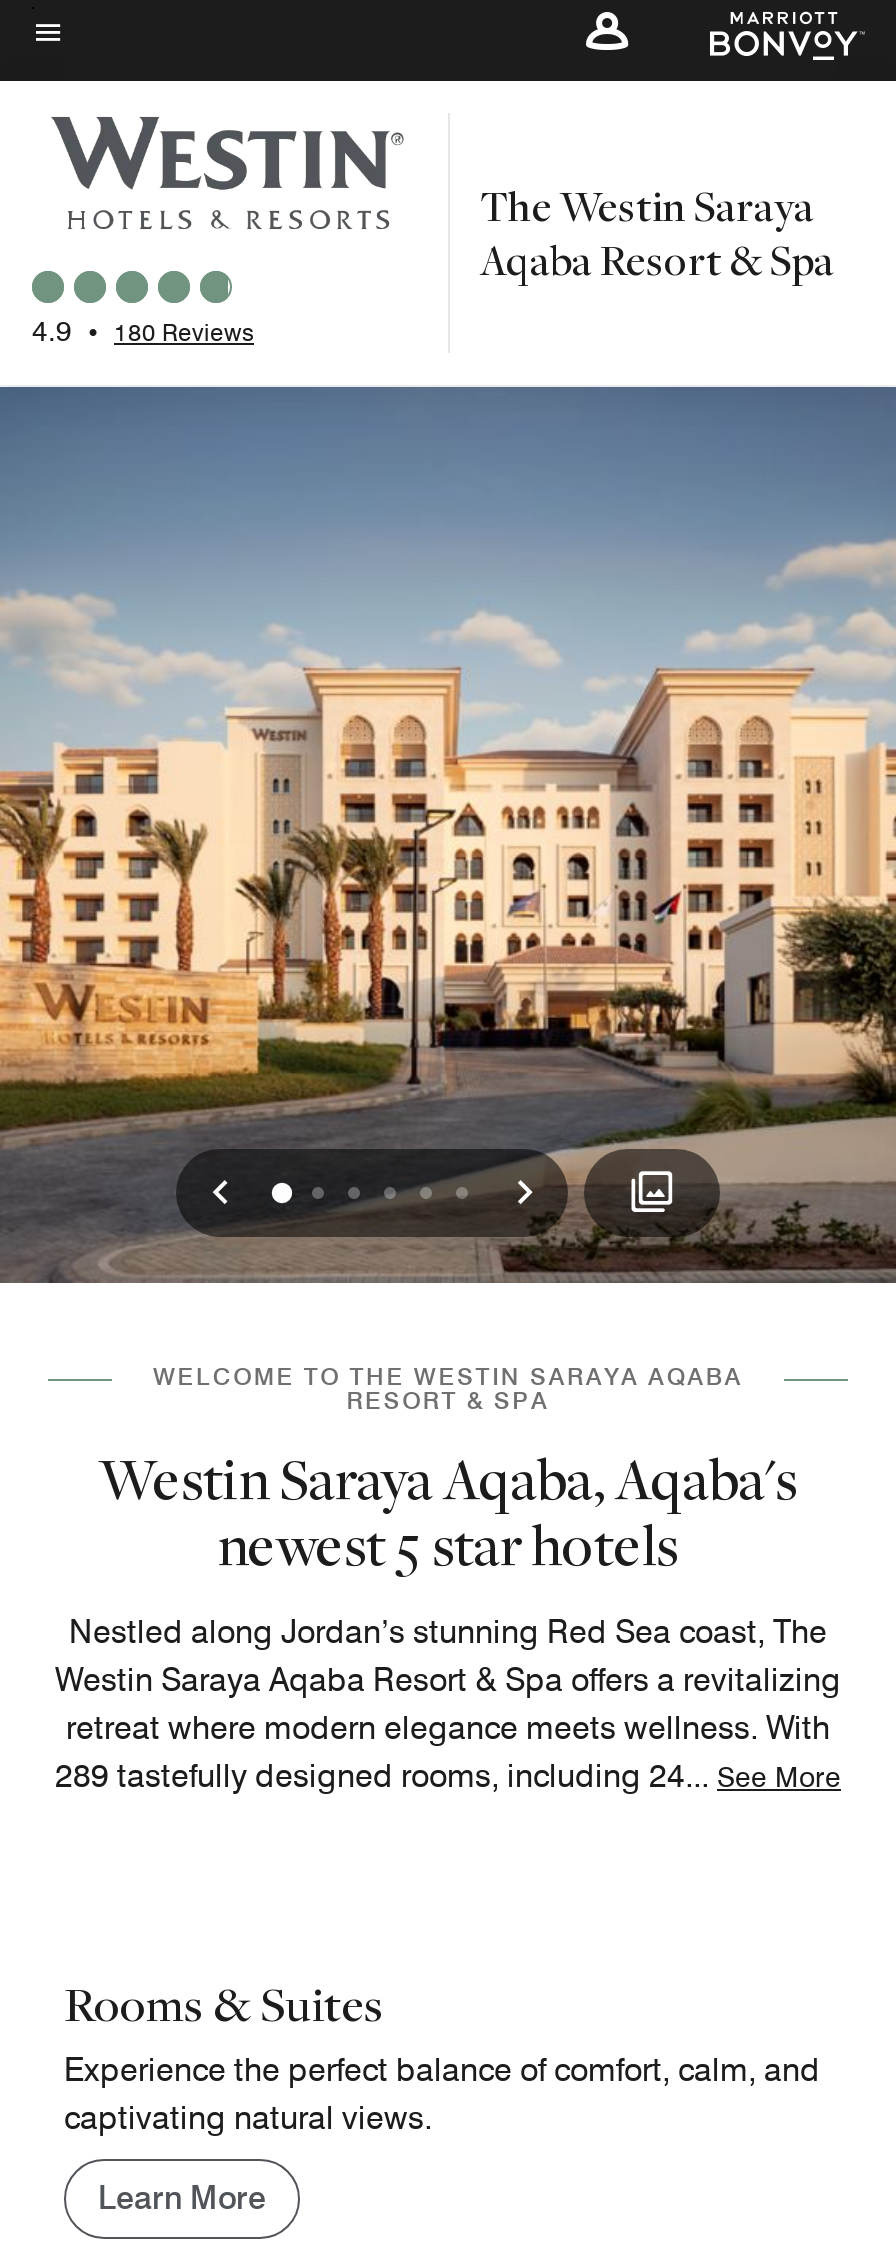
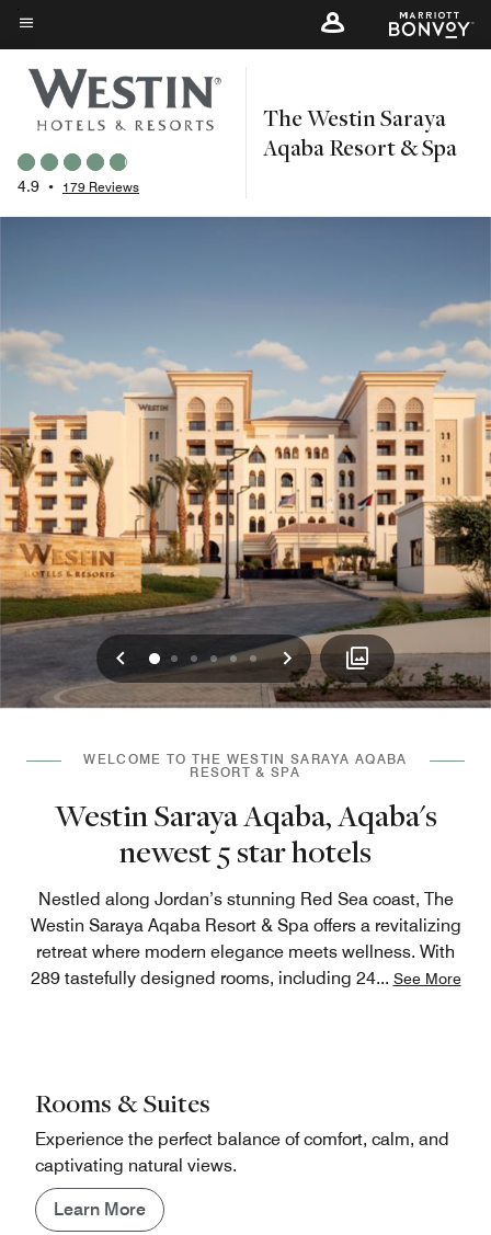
[32,315,254,347] 4.9 • 180 Reviews -> [18,178,139,195] 4.9 • 179 Reviews

